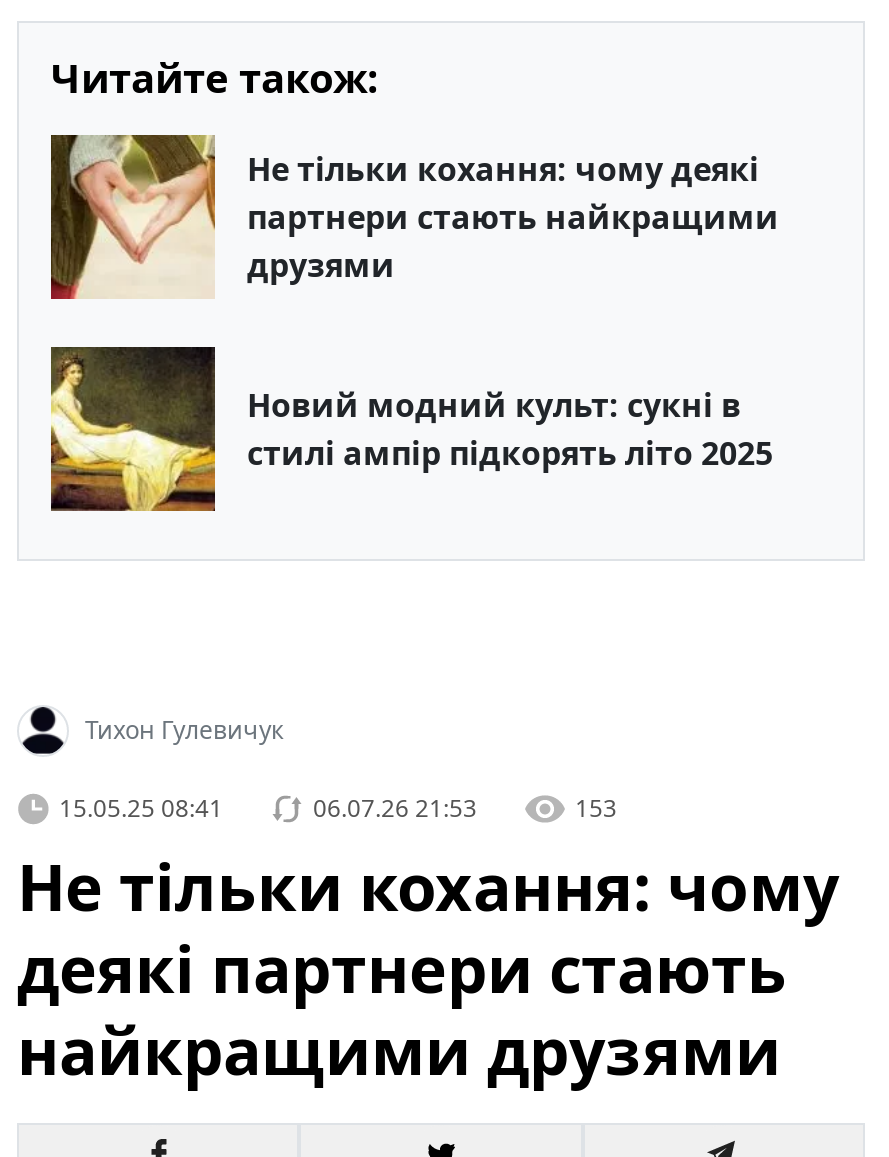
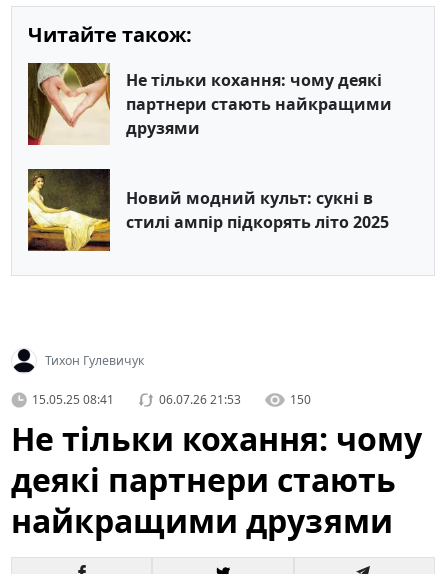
[575,791,617,825] 153 -> [290,391,311,408] 150

